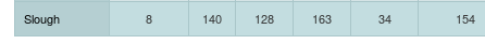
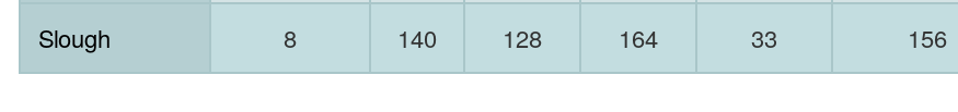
[312,10,332,27] 163 -> [619,20,658,54] 164
[378,10,391,27] 34 -> [751,20,777,54] 33
[456,10,475,27] 154 -> [908,20,947,54] 156

